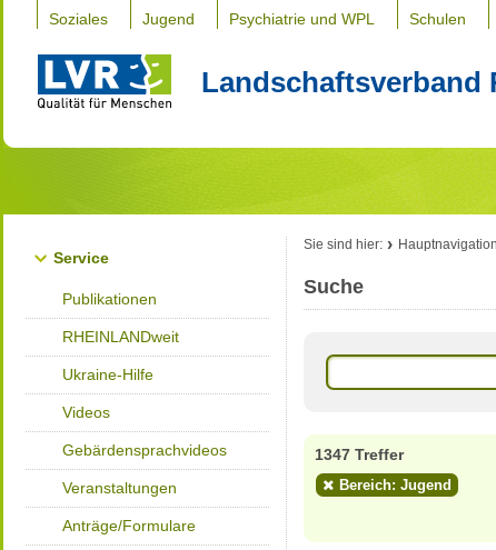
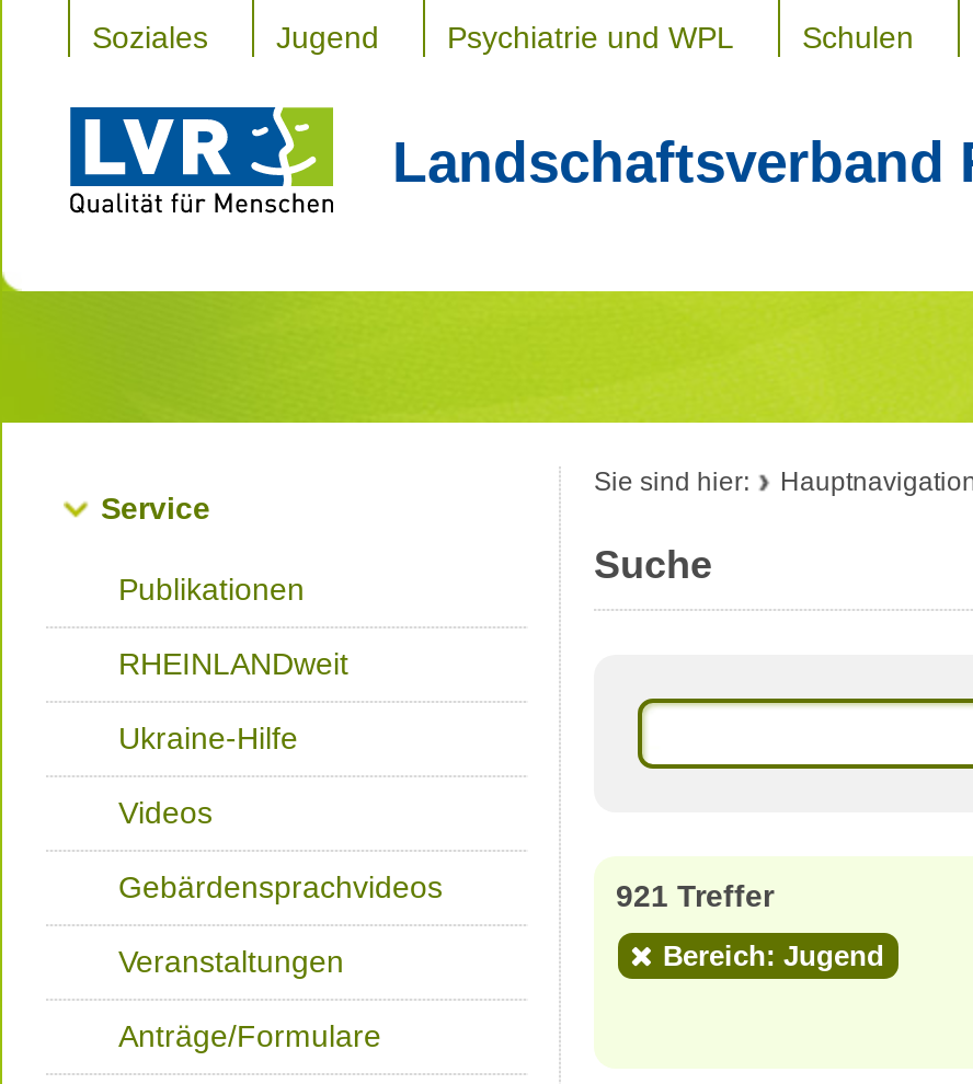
[315,446,404,463] 1347 Treffer -> [616,878,774,913] 921 Treffer

